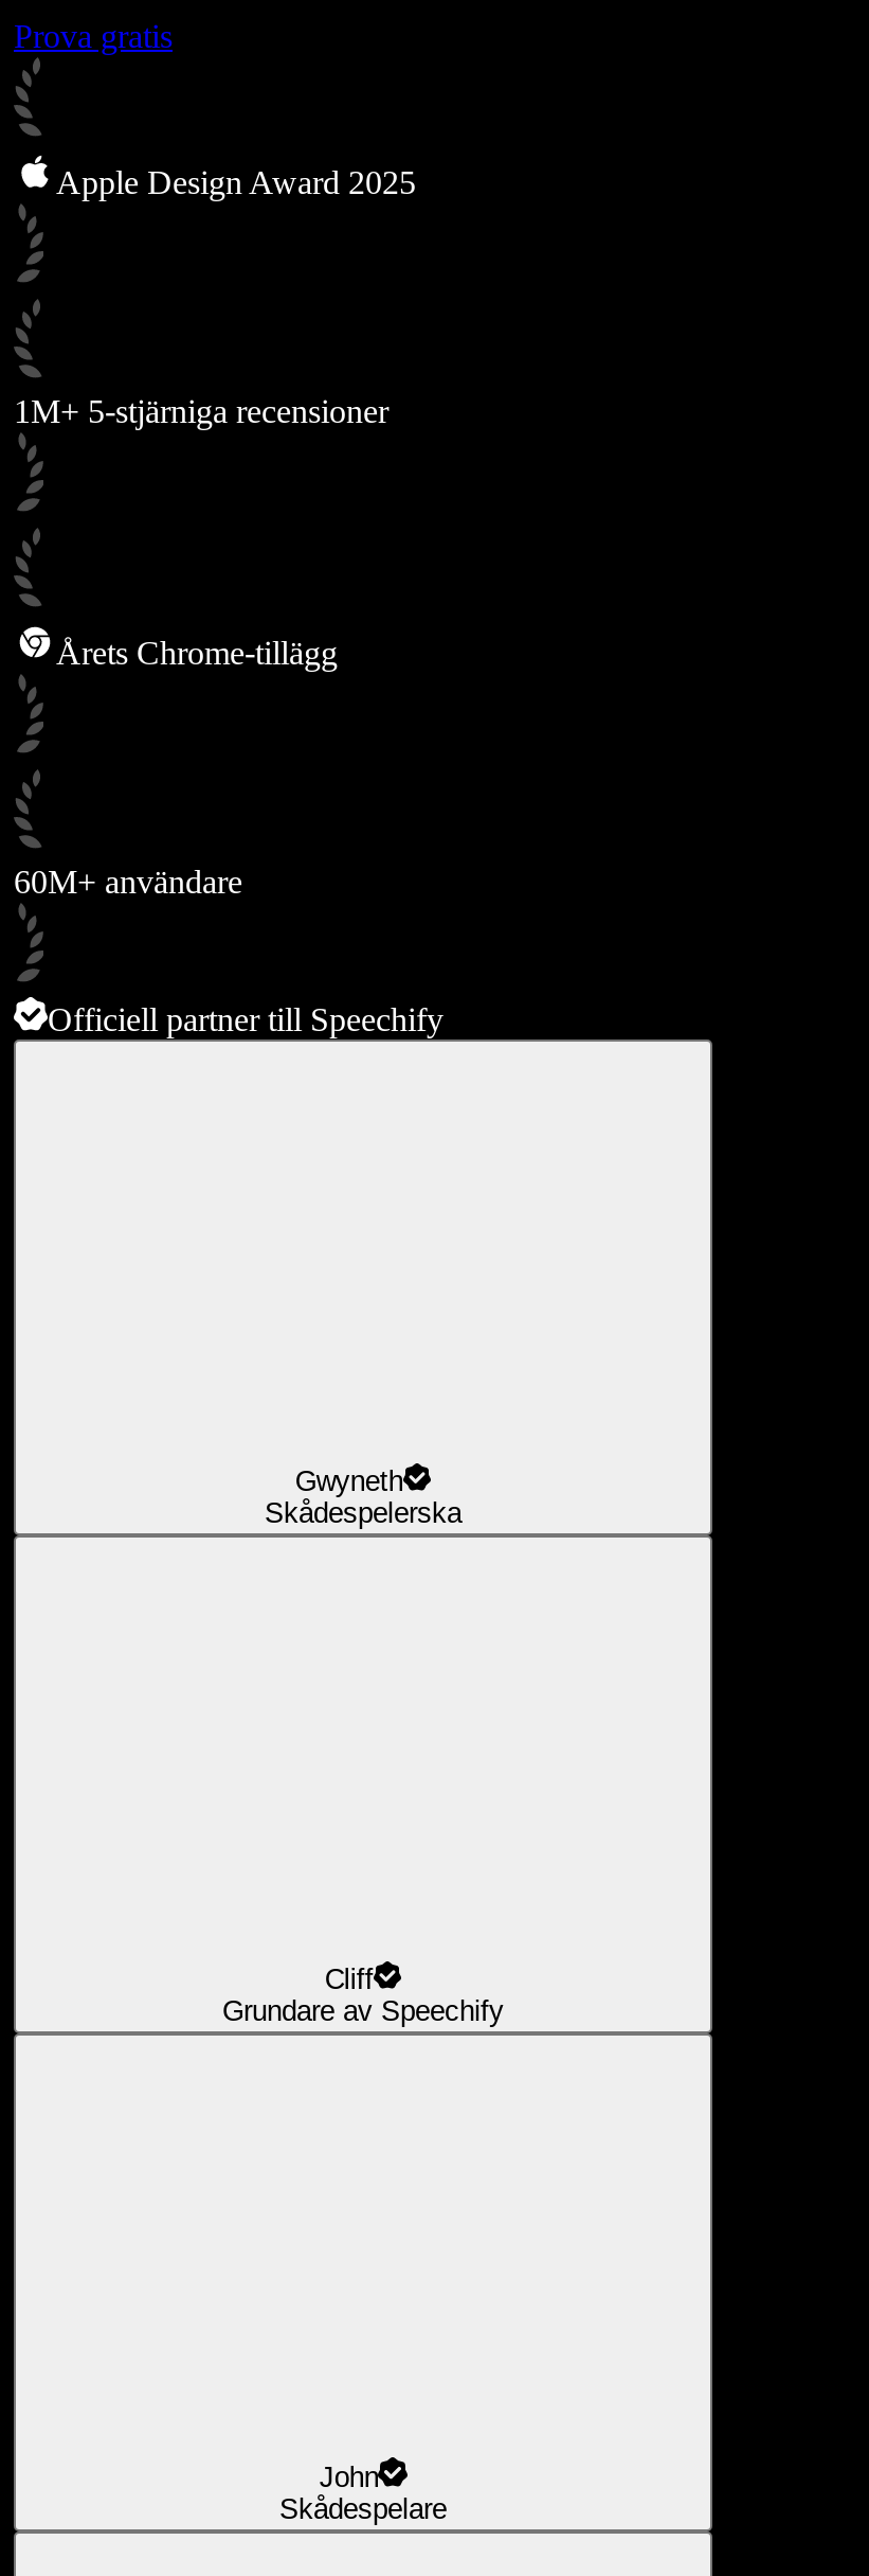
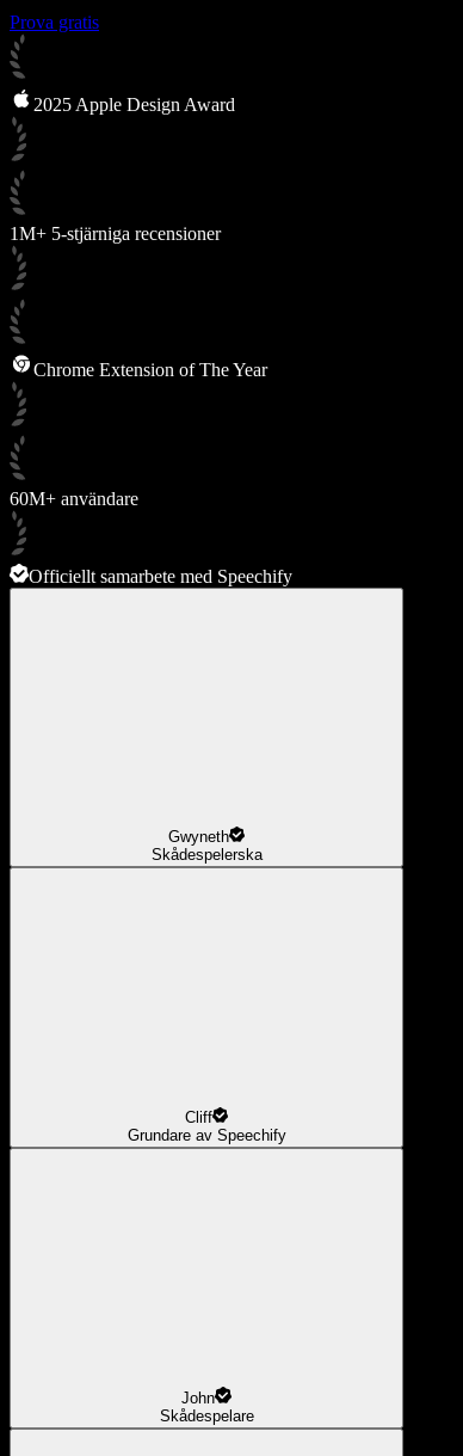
[56,164,416,200] Apple Design Award 2025 -> [33,94,235,114] 2025 Apple Design Award
[56,634,338,670] Årets Chrome-tillägg -> [33,359,267,380] Chrome Extension of The Year
[48,1001,443,1037] Officiell partner till Speechify -> [29,566,292,586] Officiellt samarbete med Speechify

